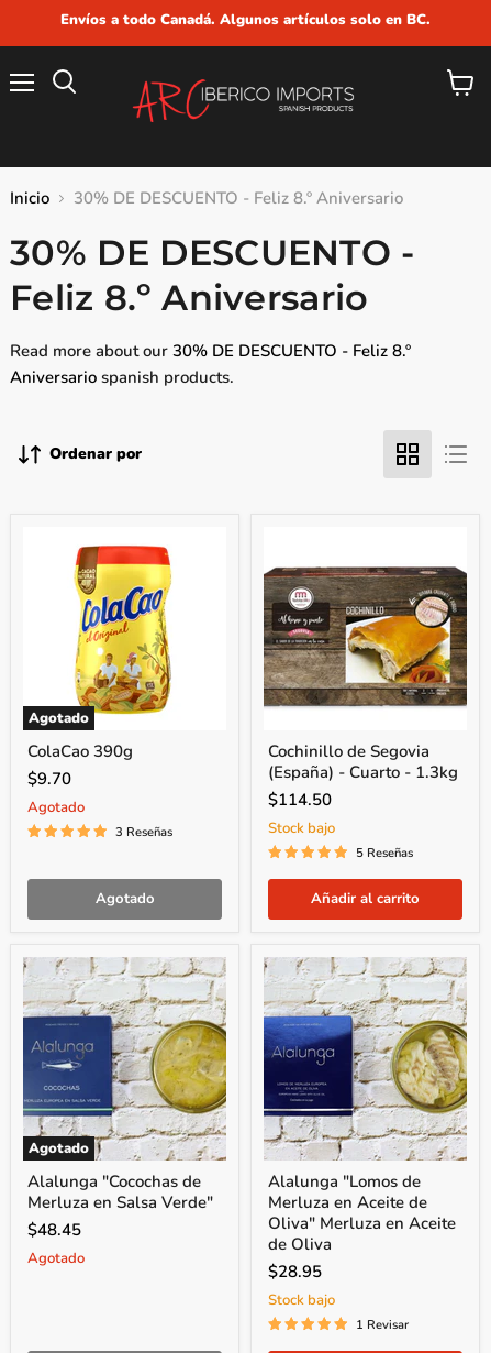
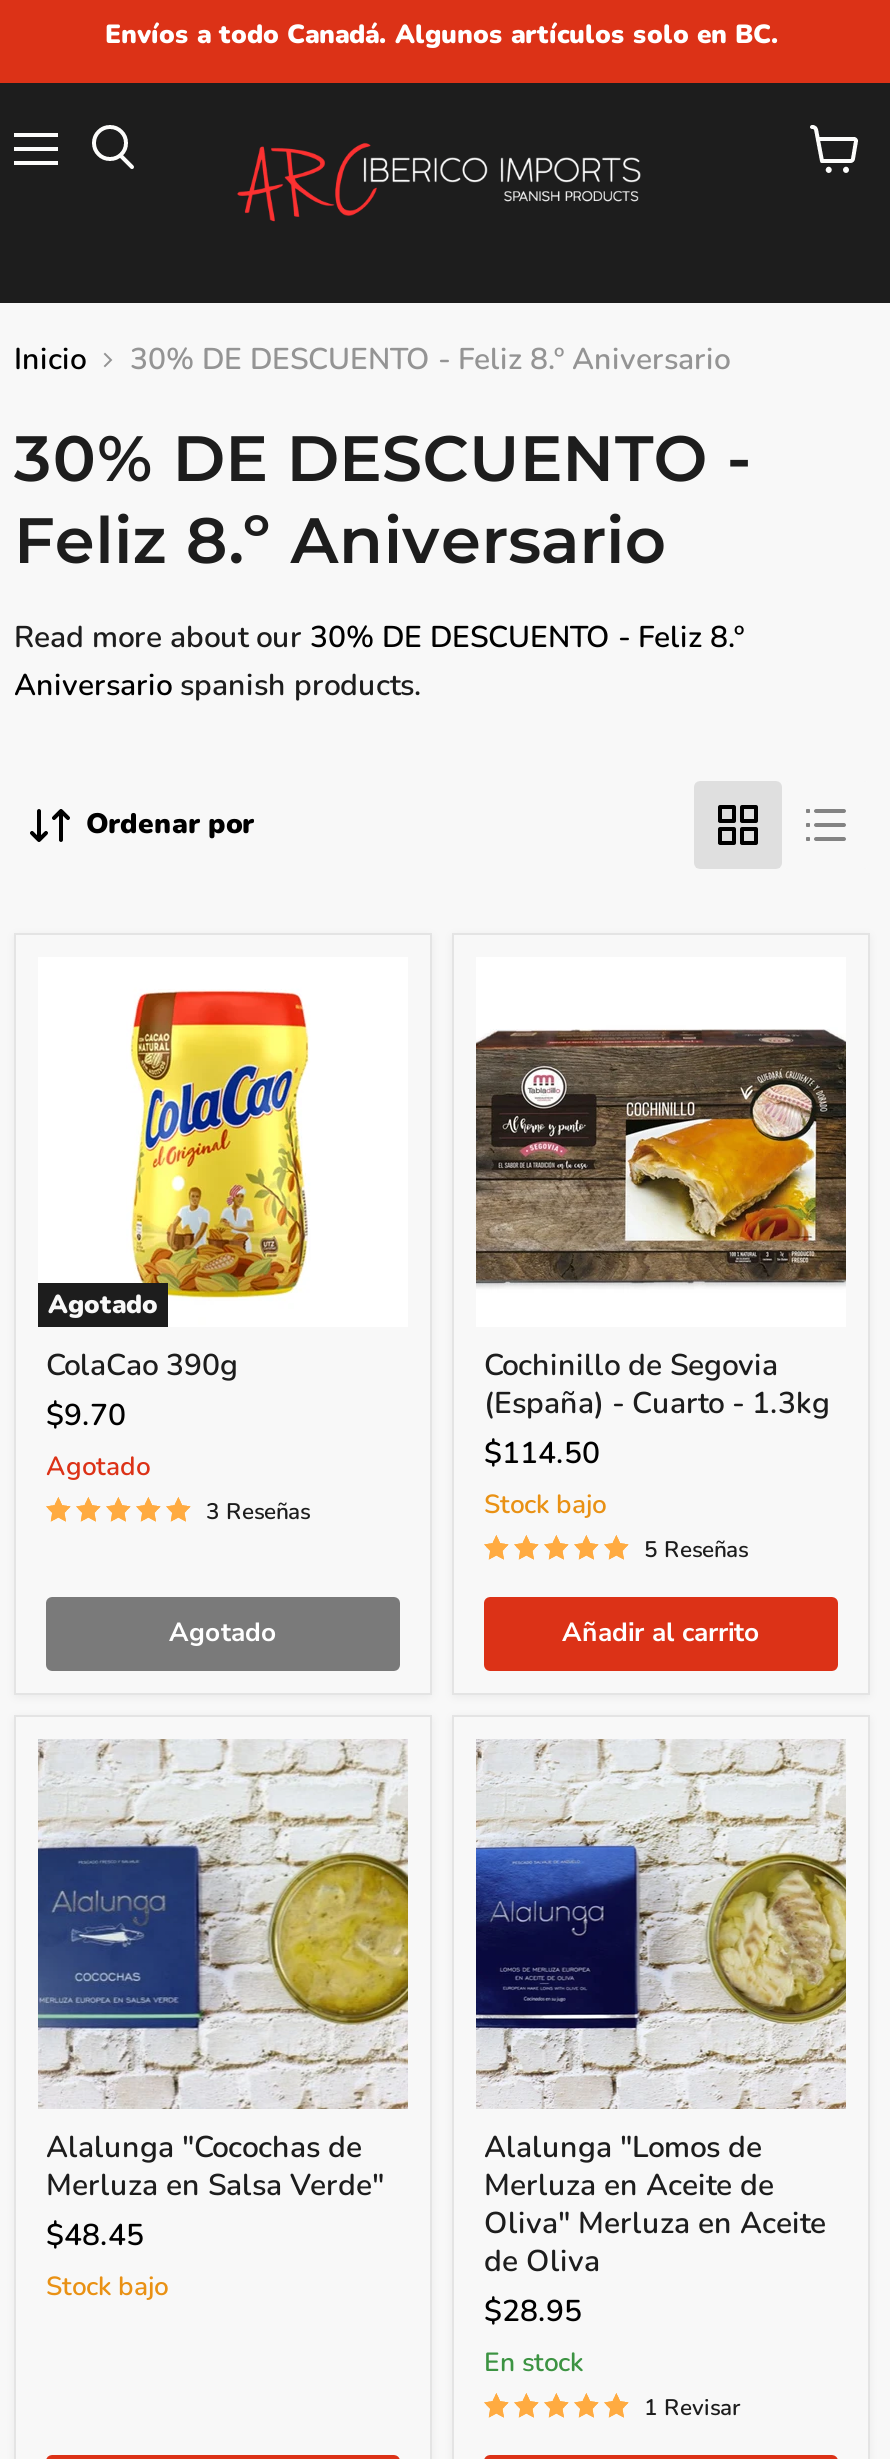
[29,1138,89,1158] Agotado -> none
[27,1248,85,1268] Agotado -> [46,2269,168,2305] Stock bajo
[268,1290,335,1310] Stock bajo -> [500,2345,584,2381] En stock

